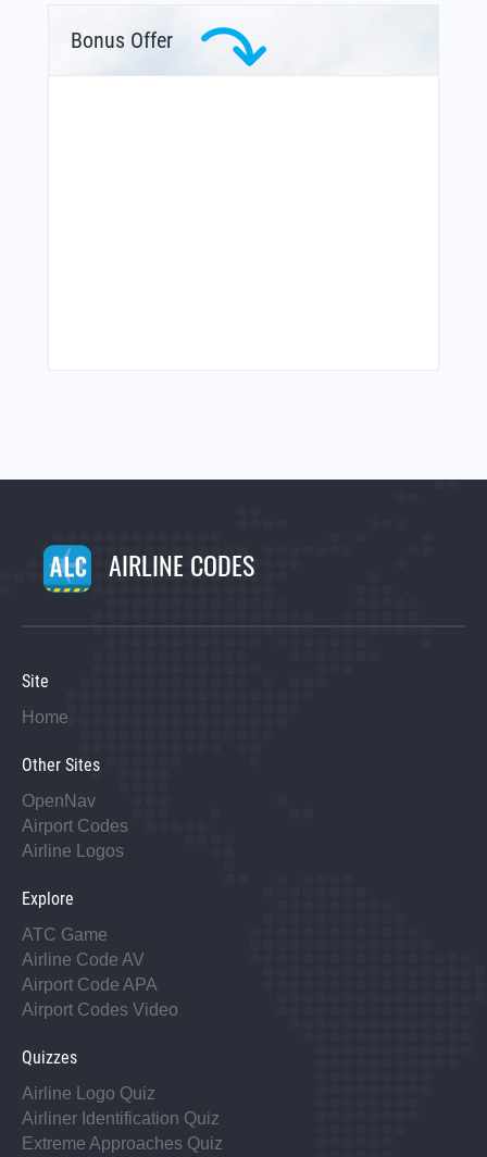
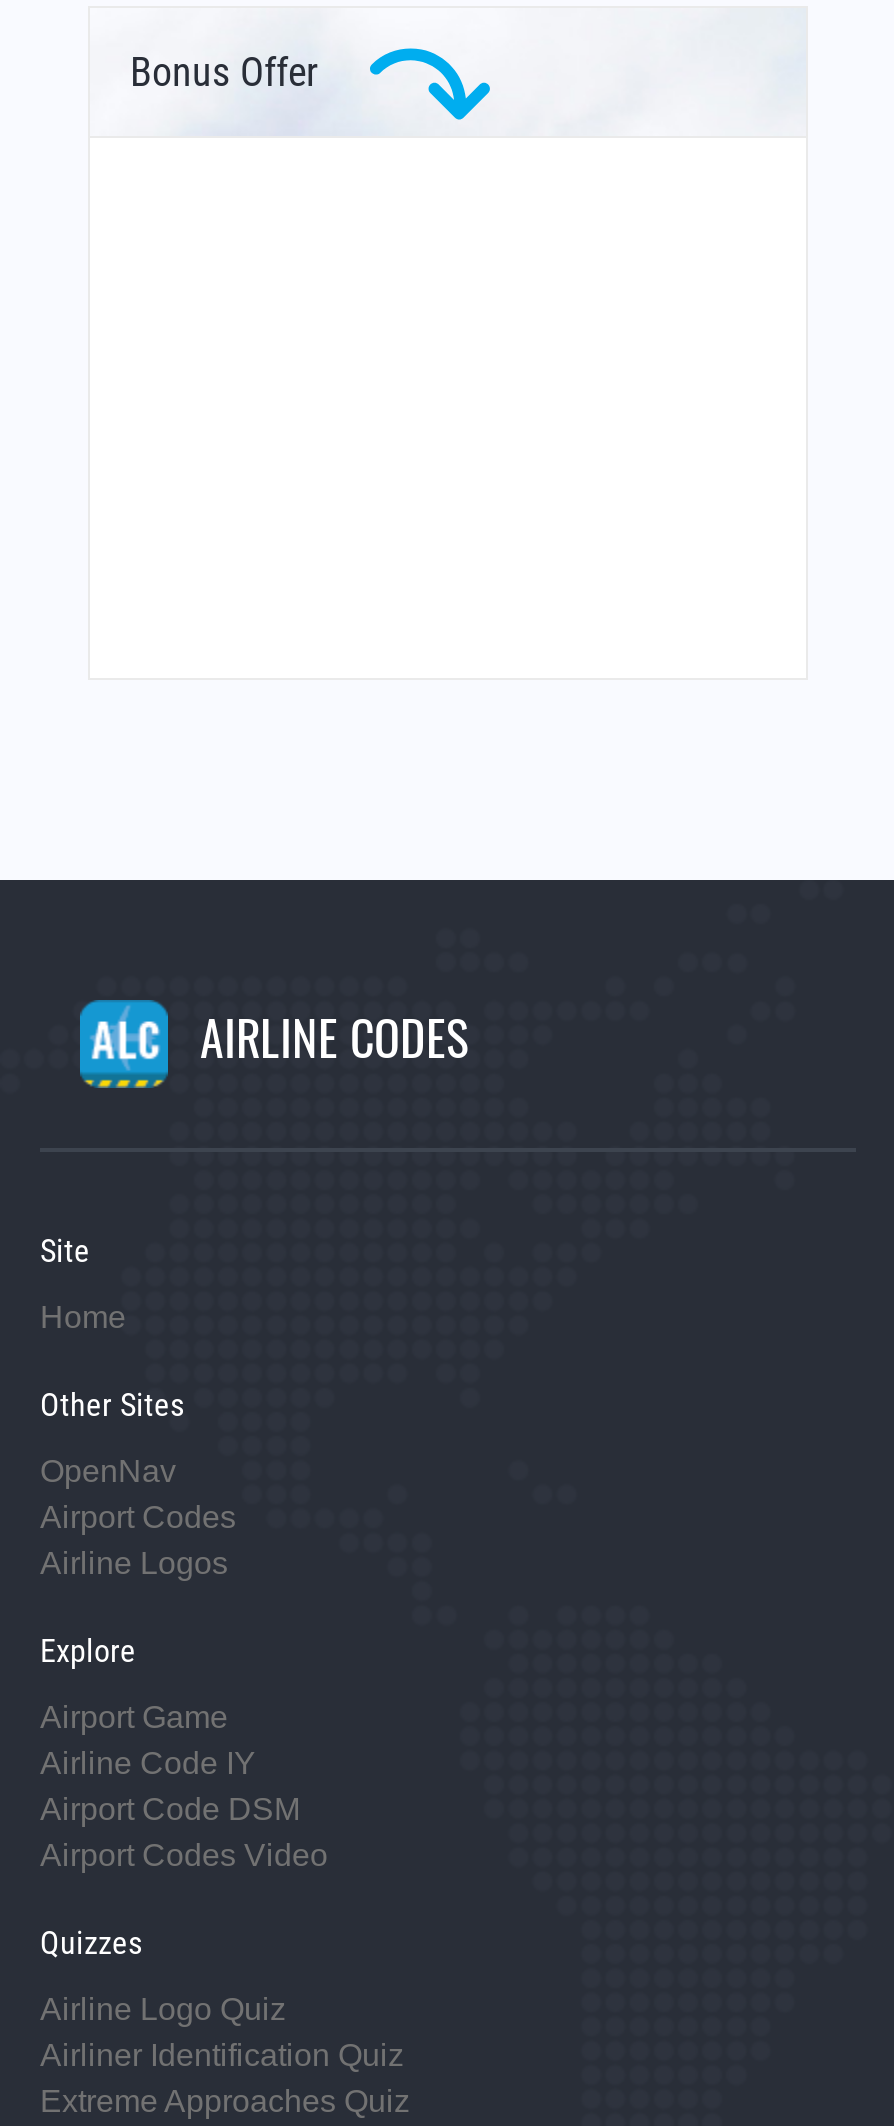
[22,925,108,944] ATC Game -> [40,1699,228,1733] Airport Game
[22,950,145,969] Airline Code AV -> [40,1745,256,1779] Airline Code IY
[22,975,158,994] Airport Code APA -> [40,1791,300,1825] Airport Code DSM

